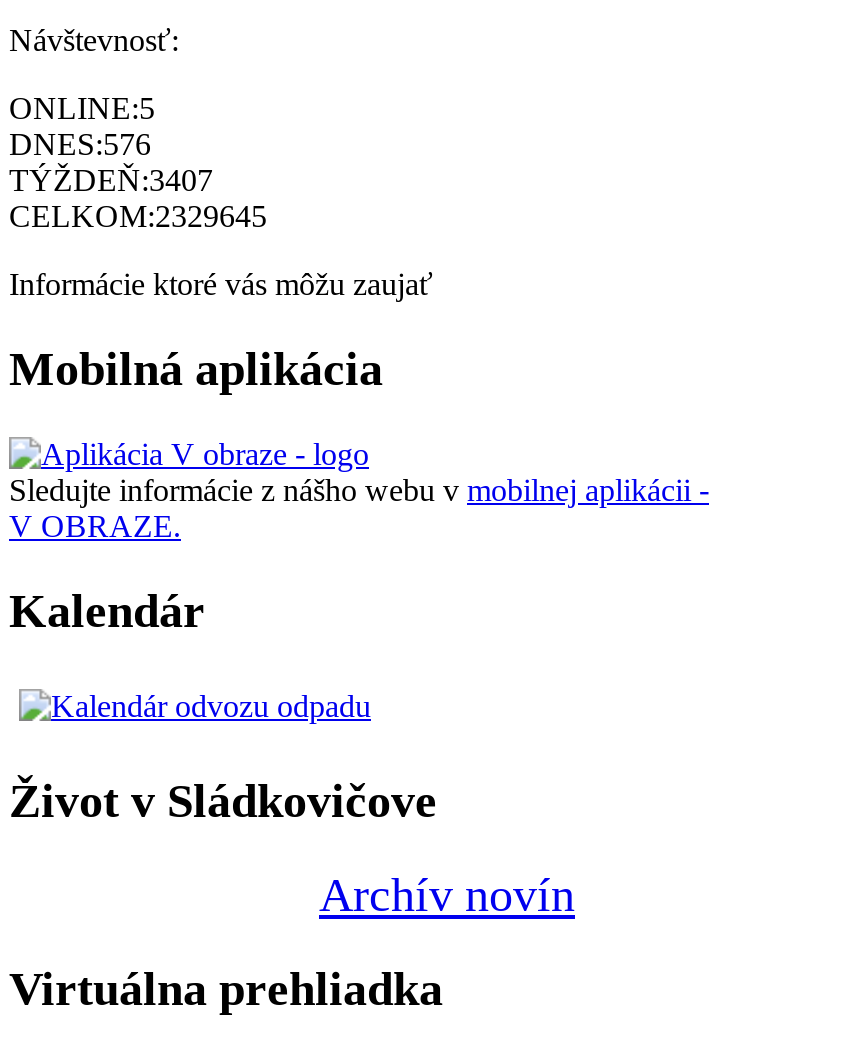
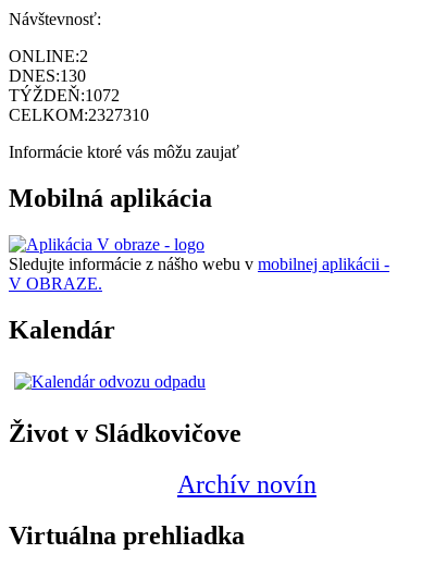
[9,92,155,126] ONLINE:5 -> [9,47,88,66] ONLINE:2
[9,128,151,162] DNES:576 -> [9,67,86,85] DNES:130
[9,164,213,198] TÝŽDEŇ:3407 -> [9,86,120,105] TÝŽDEŇ:1072
[9,200,267,234] CELKOM:2329645 -> [9,106,149,125] CELKOM:2327310

